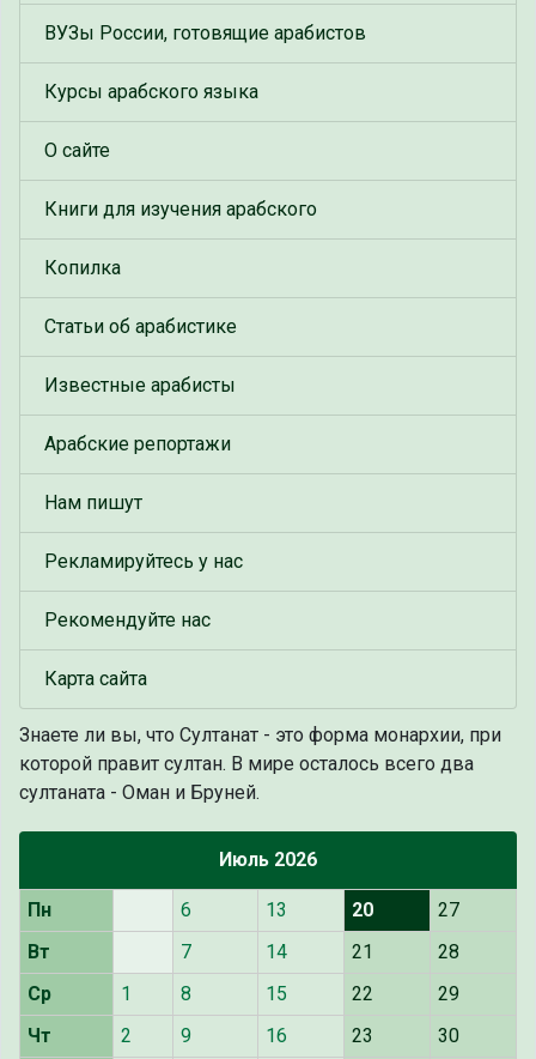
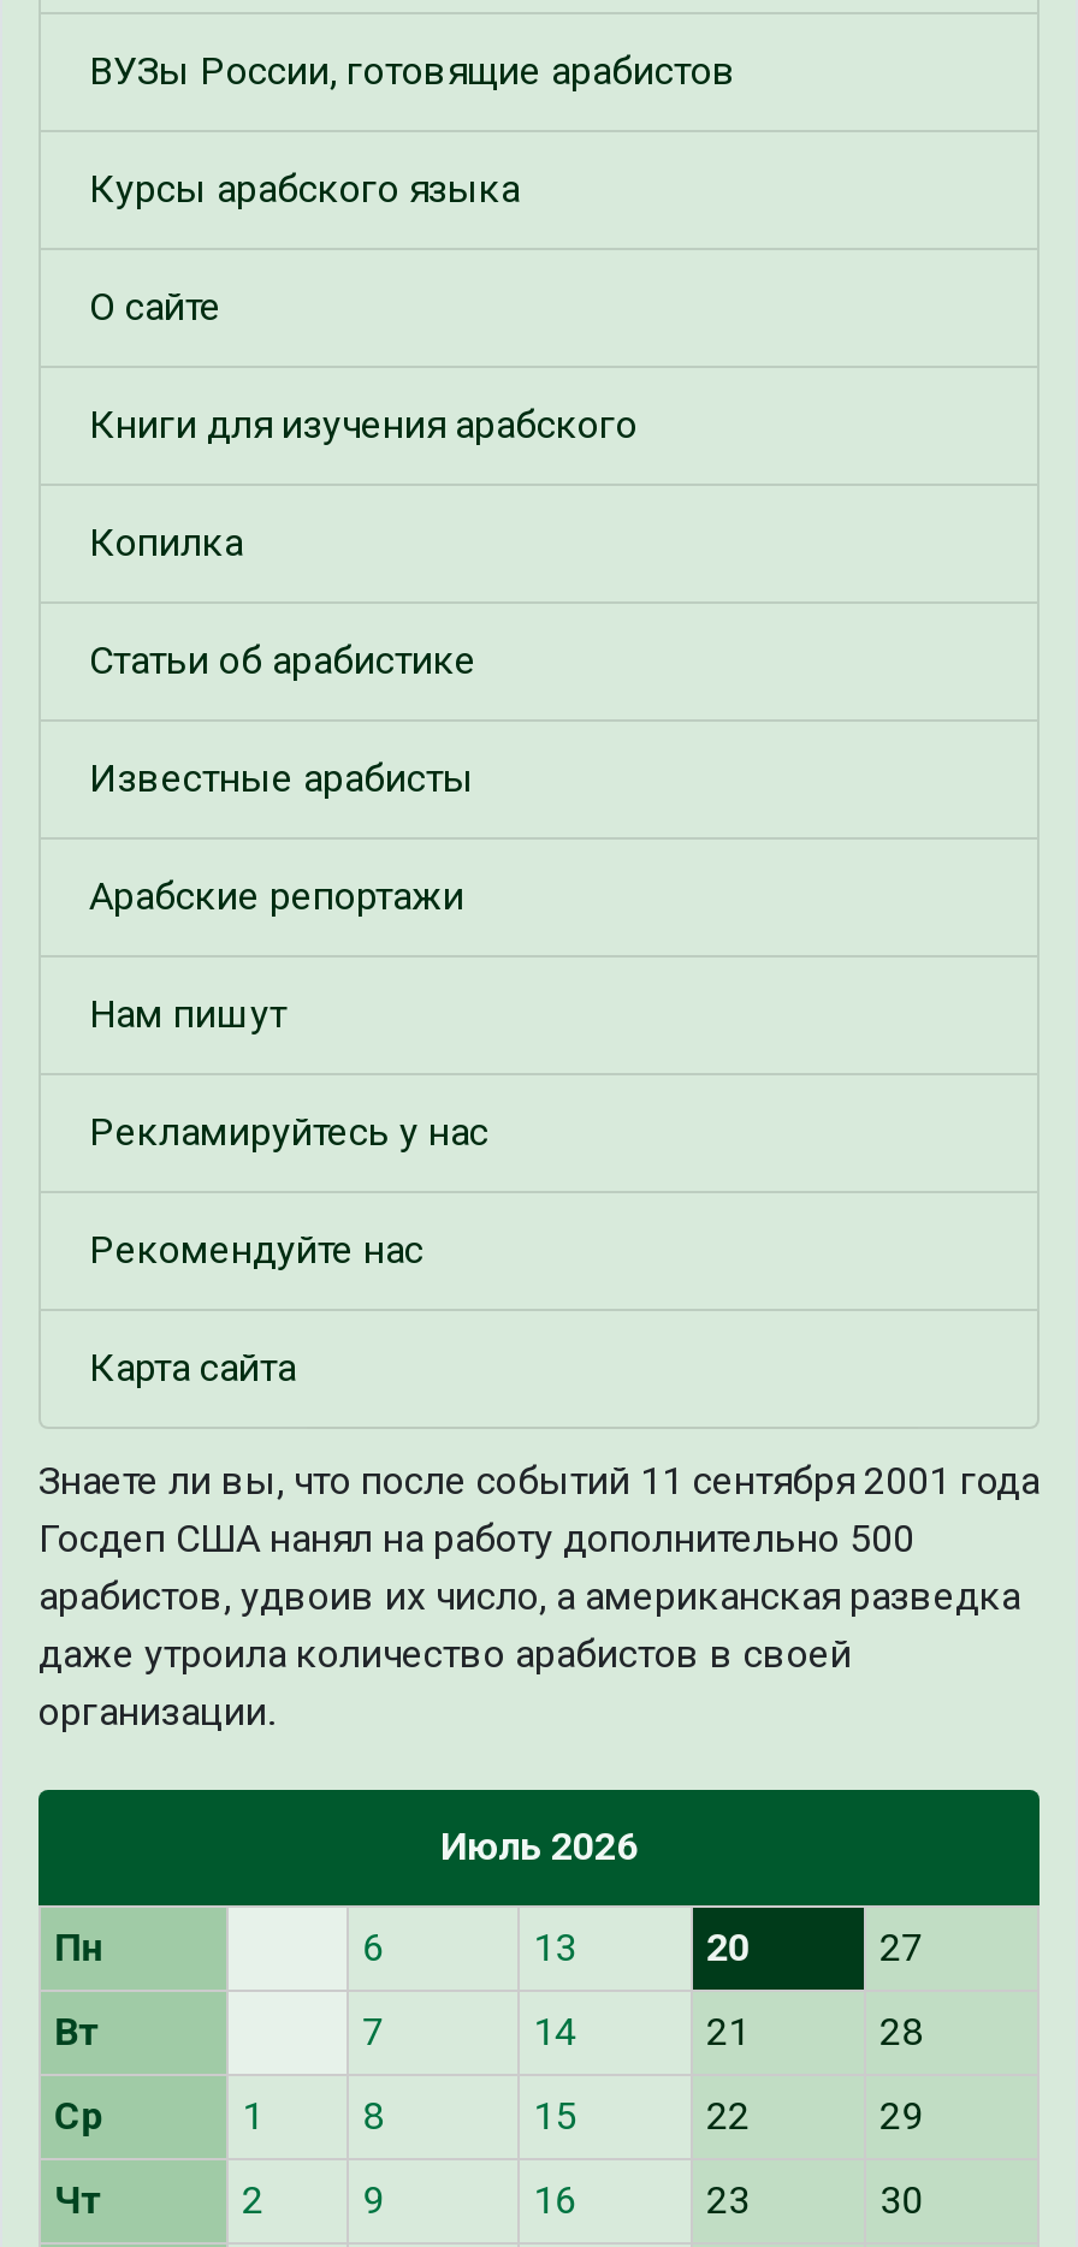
[19,724,501,804] Знаете ли вы, что Султанат - это форма монархии, при | которой правит султан. В мире осталось всего два | султаната - Оман и Бруней. -> [38,1459,1039,1735] Знаете ли вы, что после событий 11 сентября 2001 года | Госдеп США нанял на работу дополнительно 500 | арабистов, удвоив их число, а американская разведка | даже утроила количество арабистов в своей | организации.

